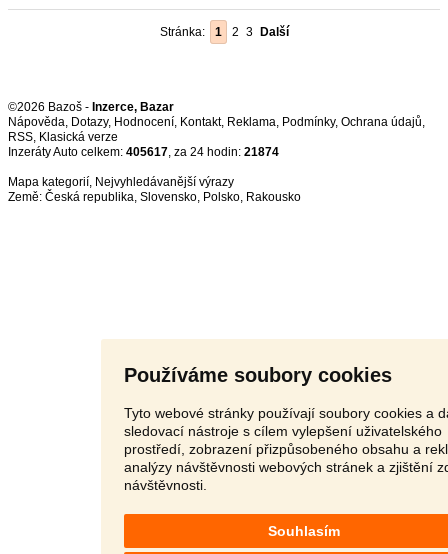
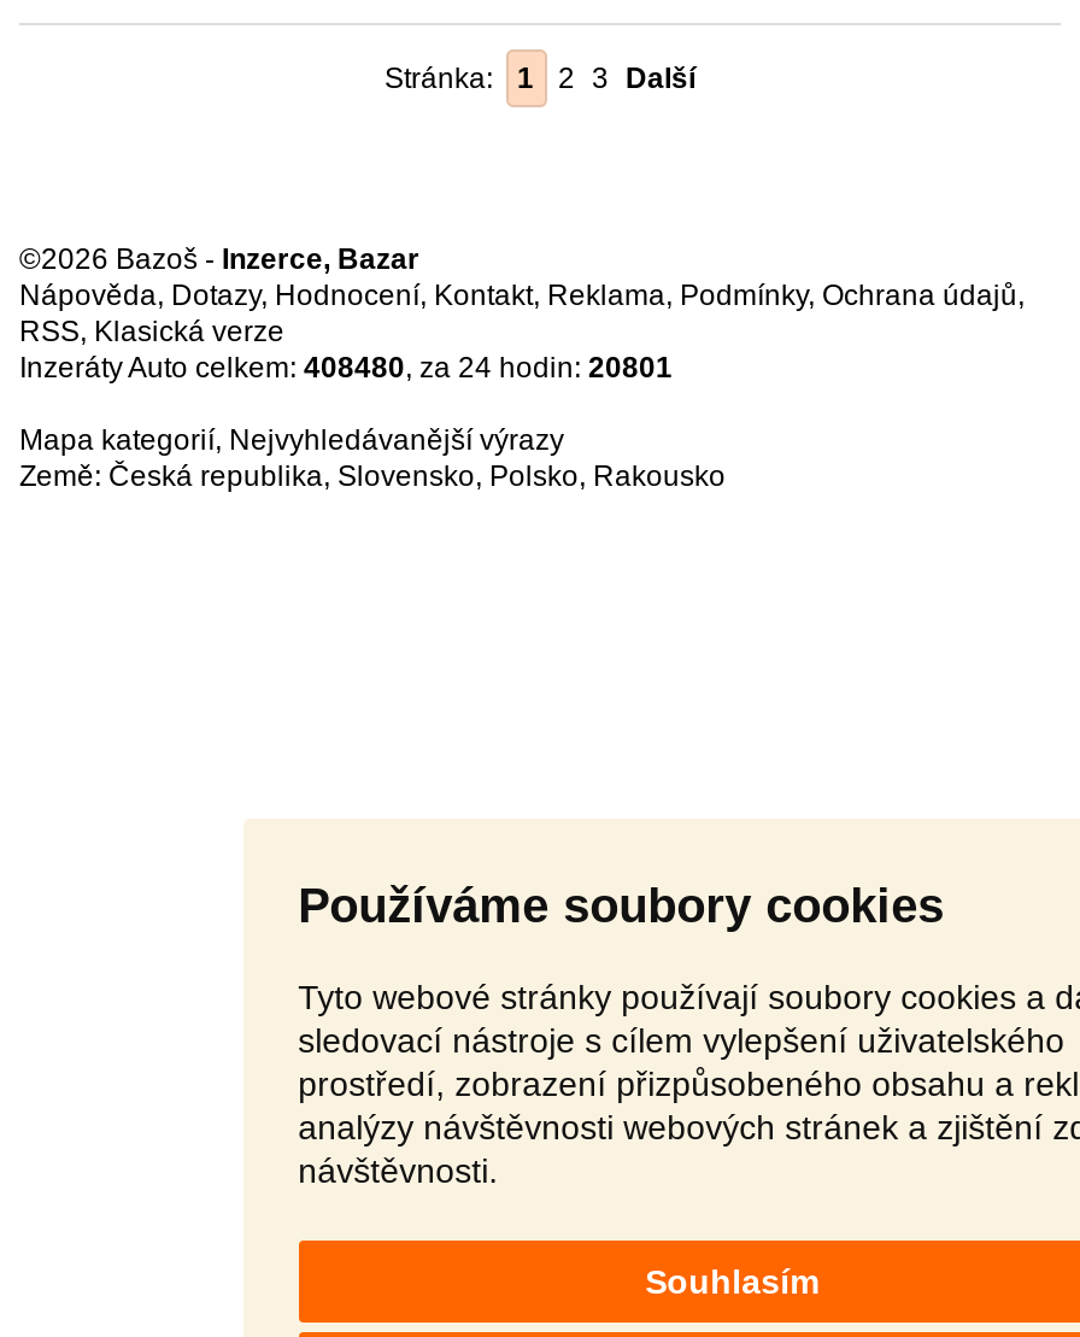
[8,145,279,159] Inzeráty Auto celkem: 405617, za 24 hodin: 21874 -> [19,351,673,385] Inzeráty Auto celkem: 408480, za 24 hodin: 20801

